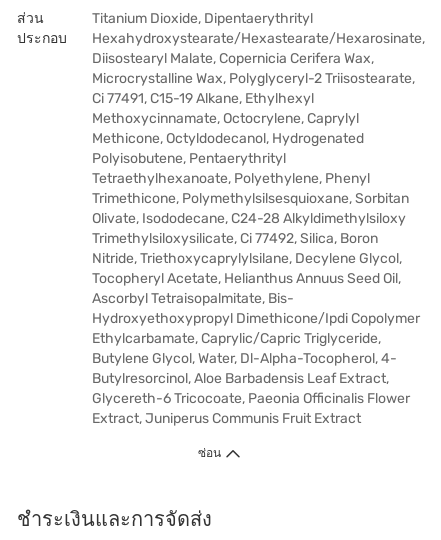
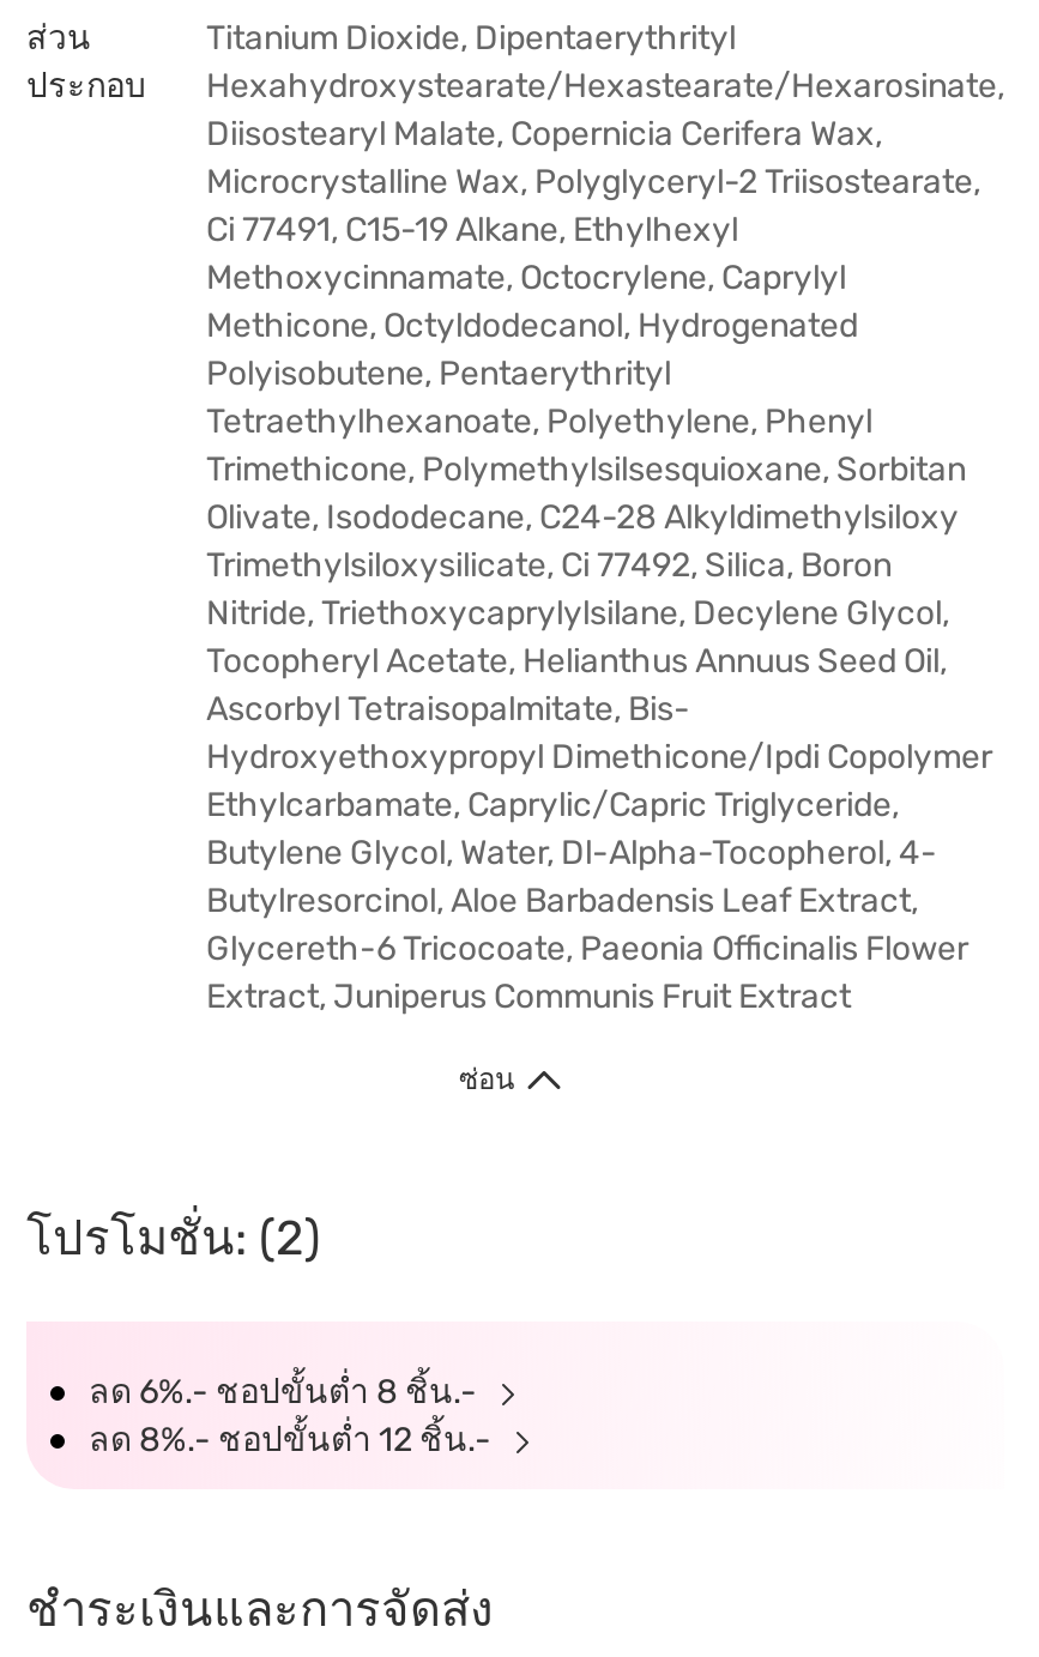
none -> [26,1209,568,1489] [image] | โปรโมชั่น: (2) | ลด 6%.- ชอปขั้นต่ำ 8 ชิ้น.- | ลด 8%.- ชอปขั้นต่ำ 12 ชิ้น.-

